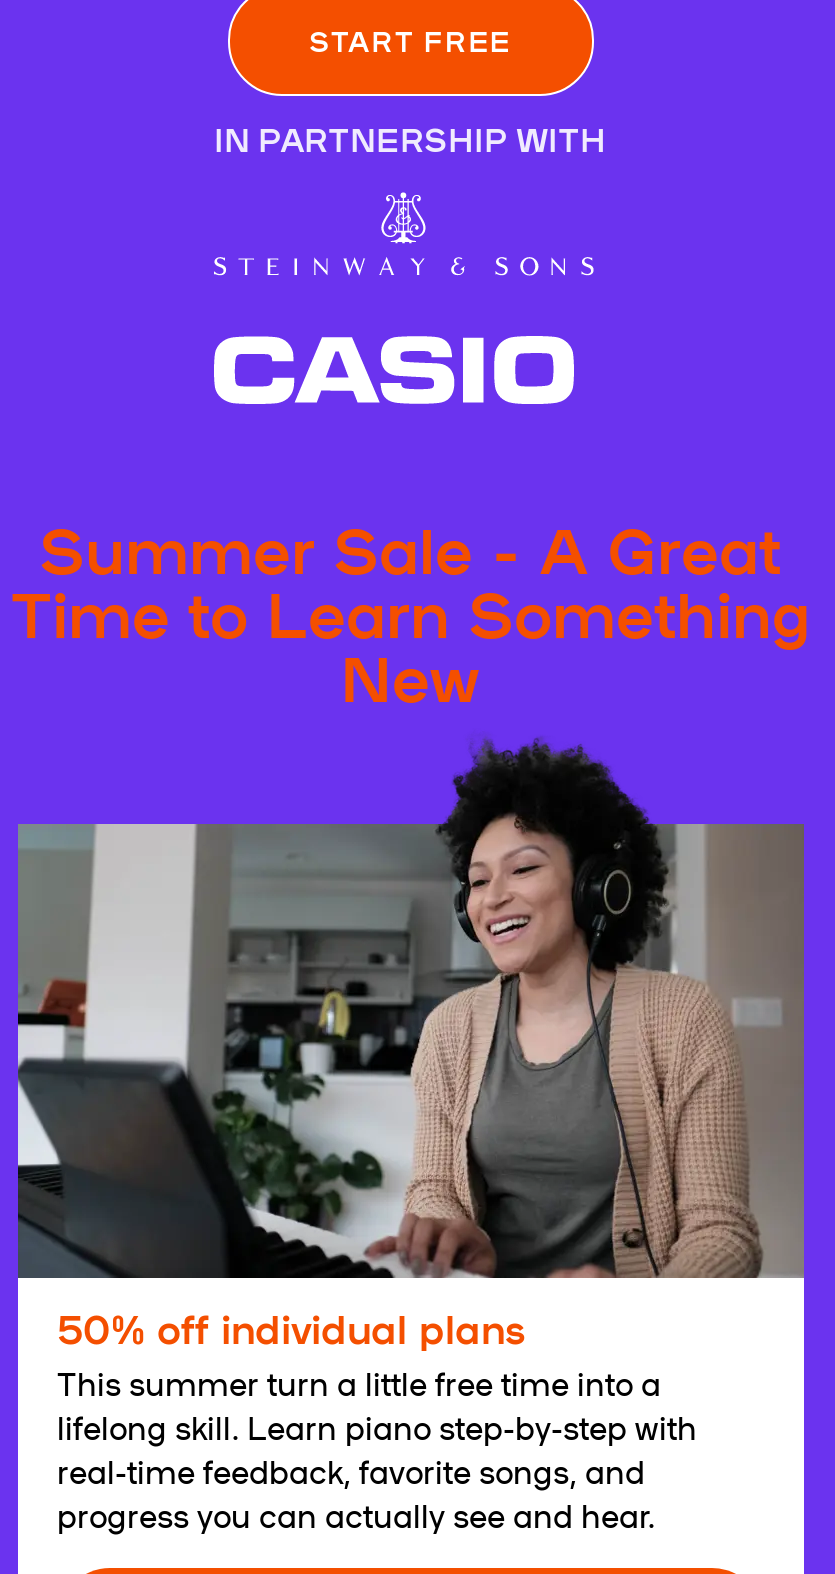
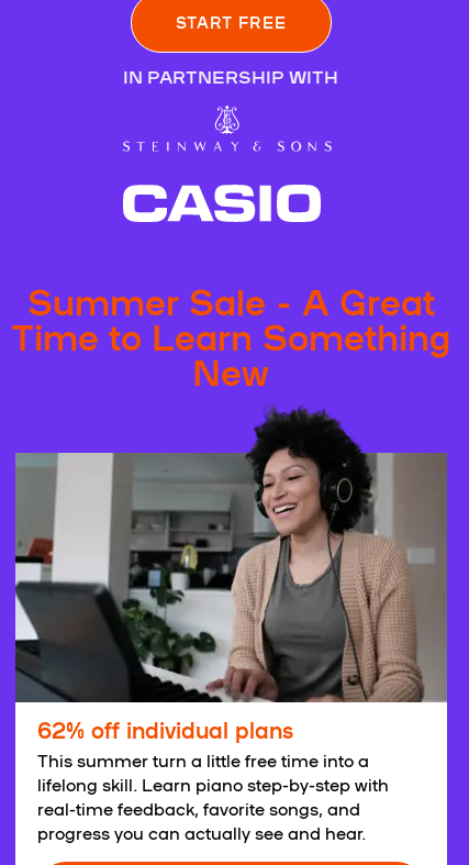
[57,1297,525,1353] 50% off individual plans -> [37,713,293,744] 62% off individual plans

